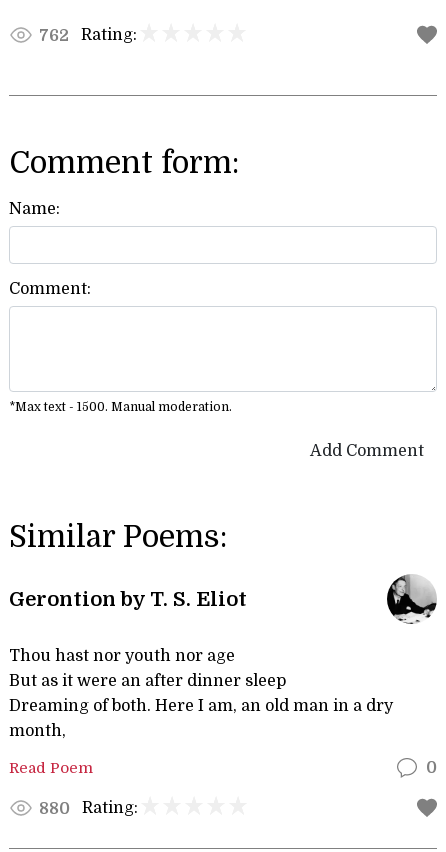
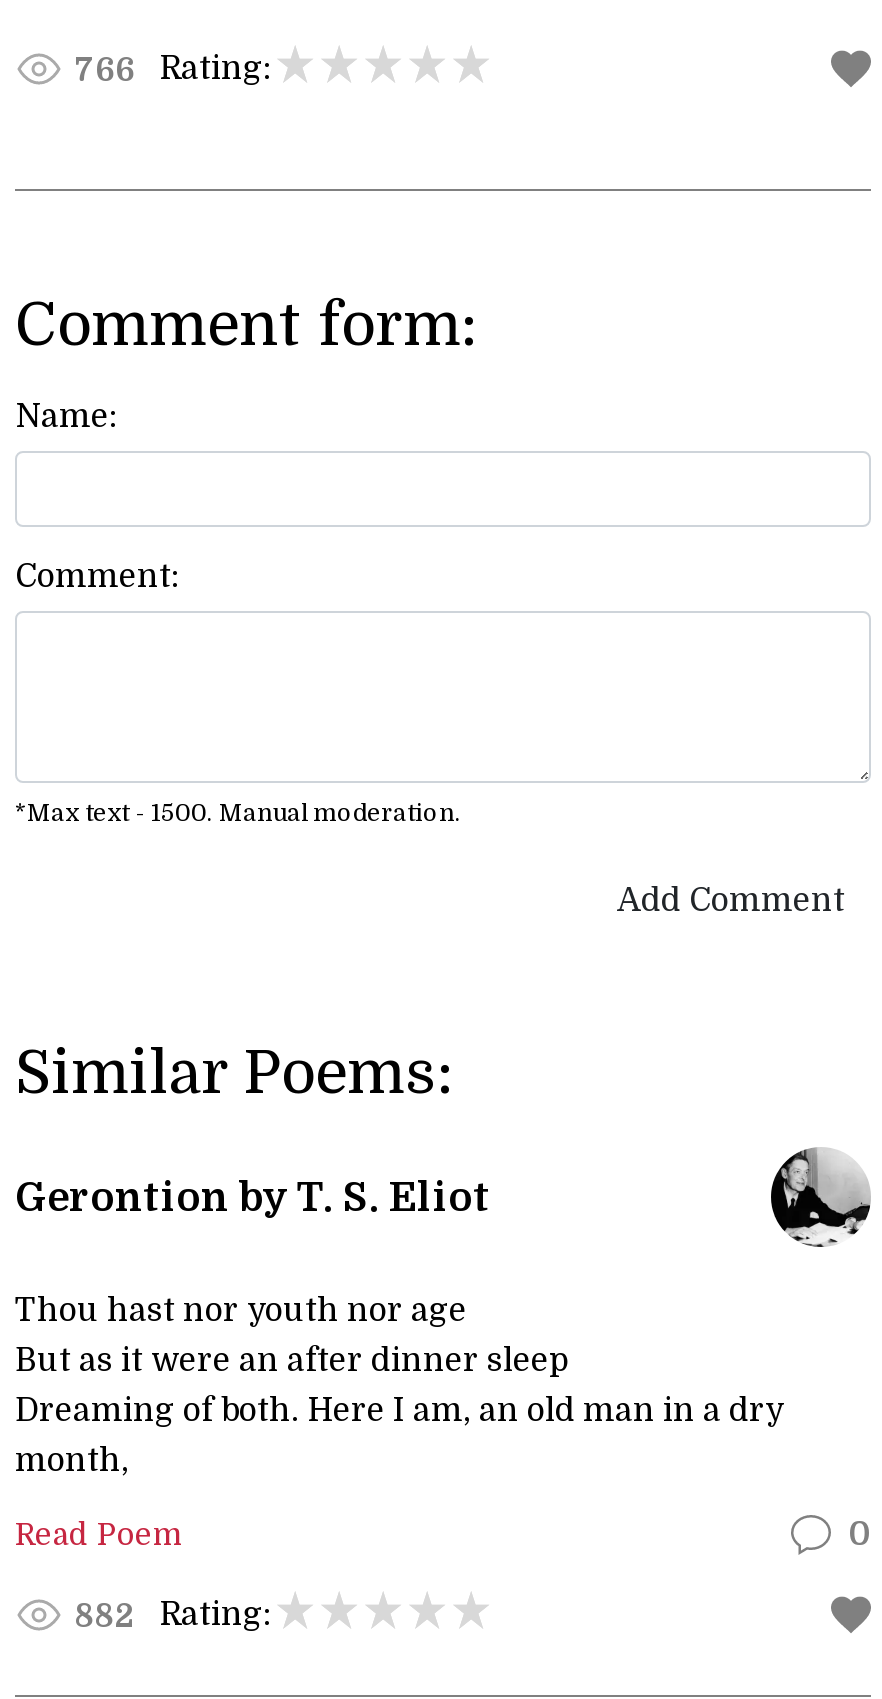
[39,26,137,45] 762 Rating: -> [75,51,271,88] 766 Rating:
[39,799,138,818] 880 Rating: -> [75,1597,271,1634] 882 Rating:

